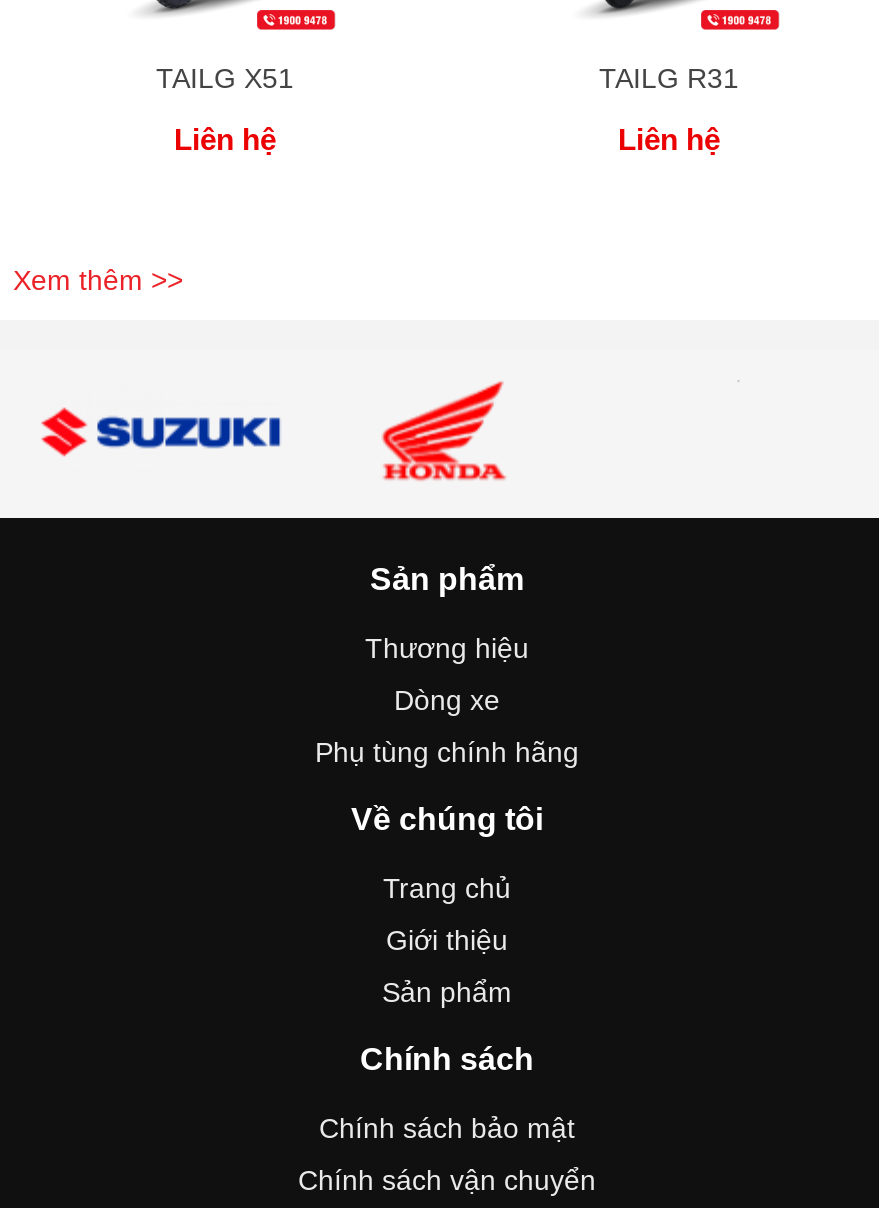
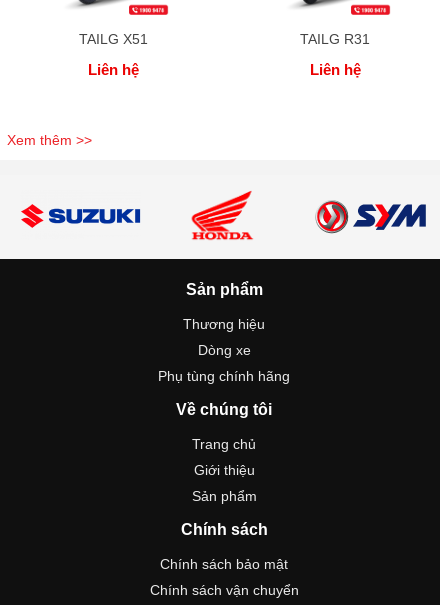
none -> [315,200,427,234] [image]

